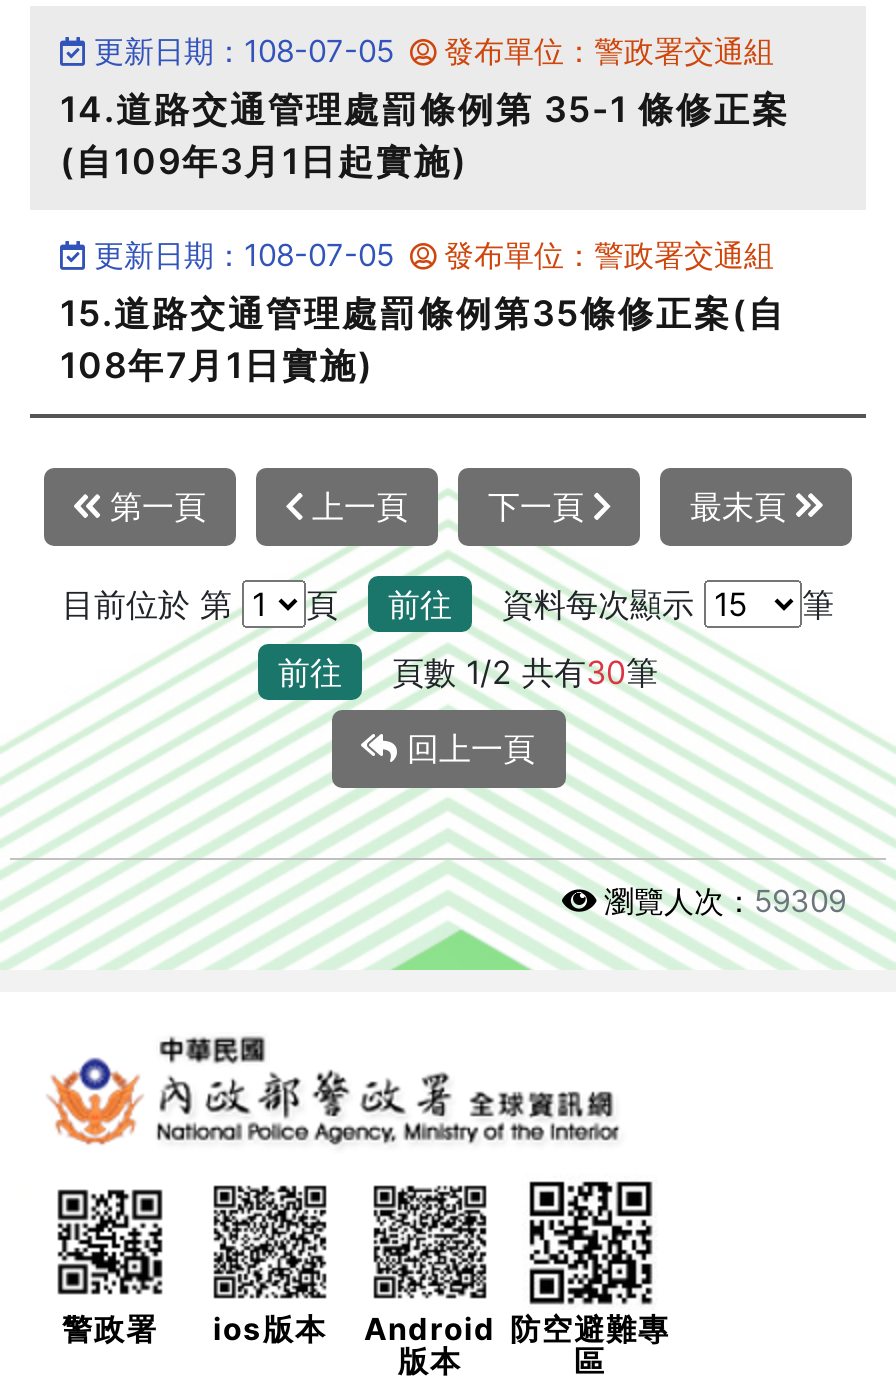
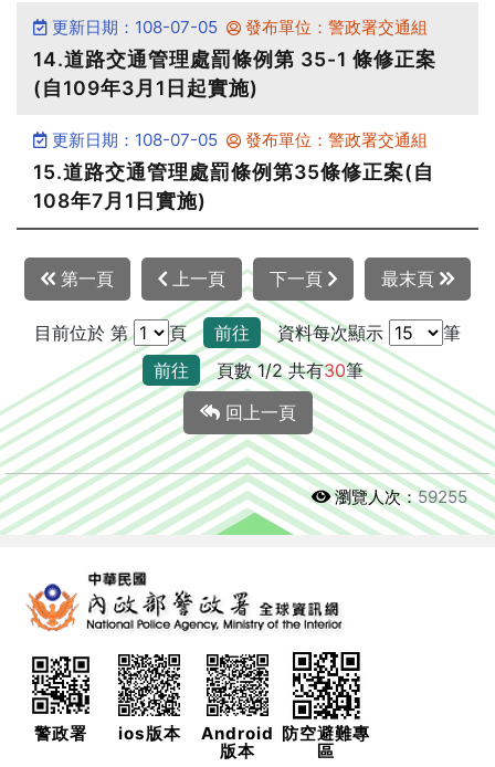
[596,882,846,920] 瀏覽人次：59309 -> [330,486,467,507] 瀏覽人次：59255

